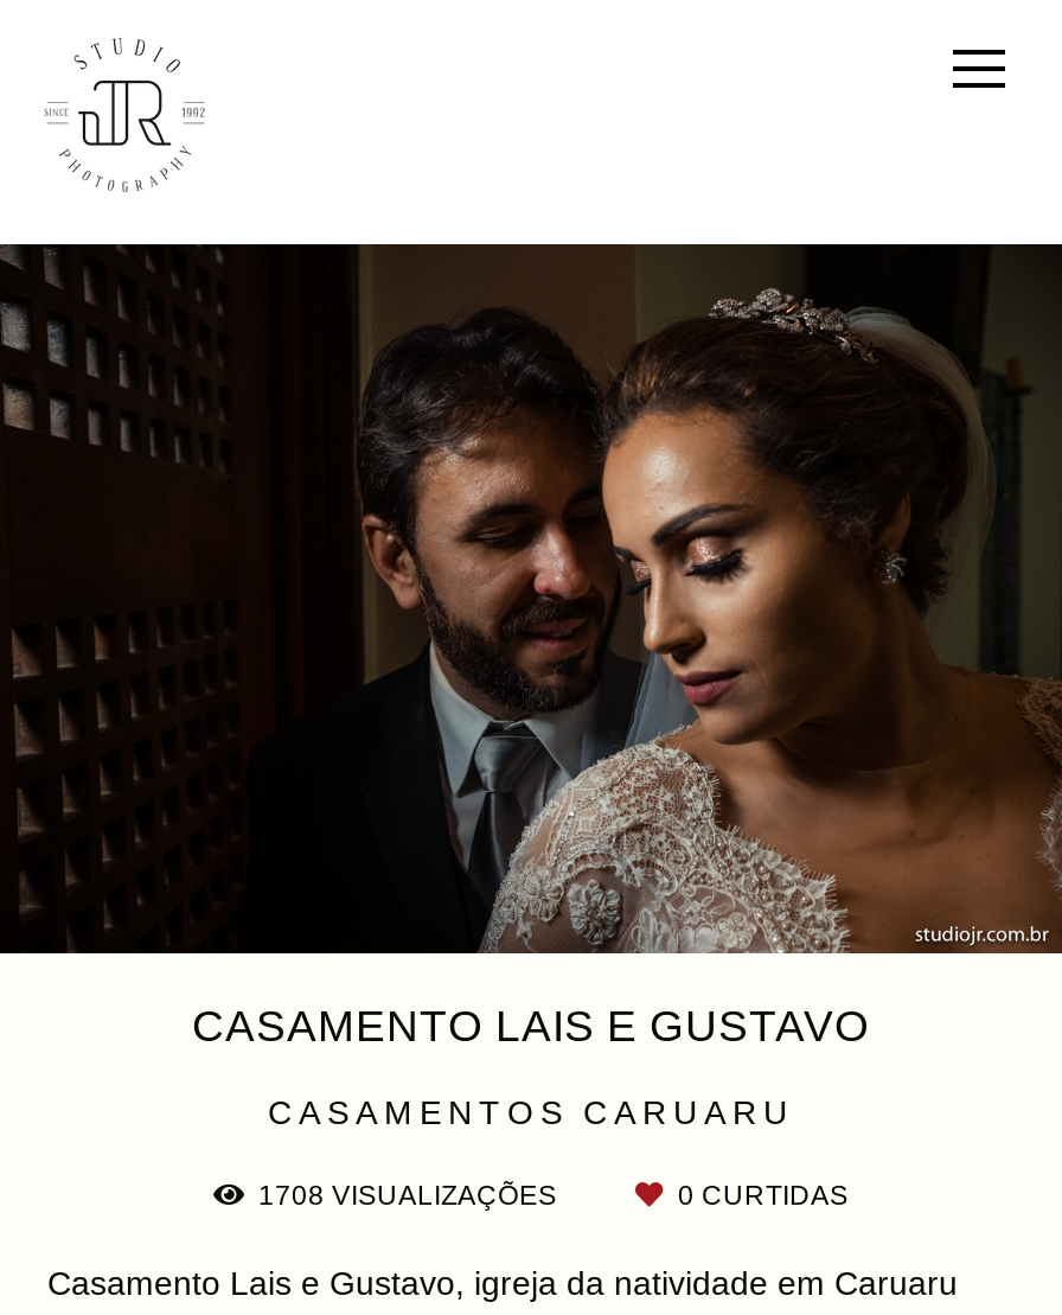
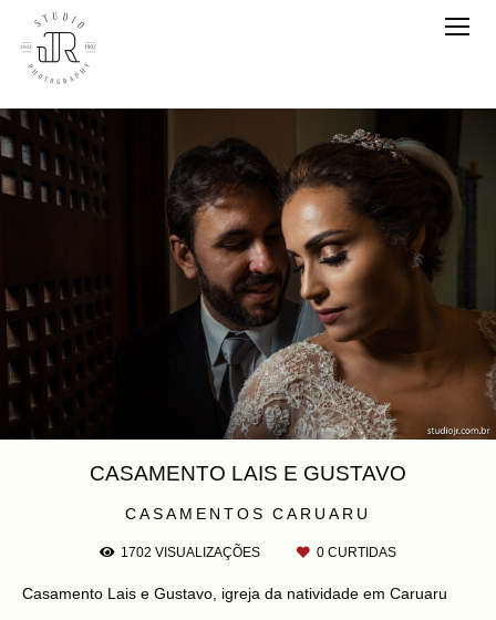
[258,1178,564,1209] 1708 VISUALIZAÇÕES -> [121,544,263,559] 1702 VISUALIZAÇÕES

